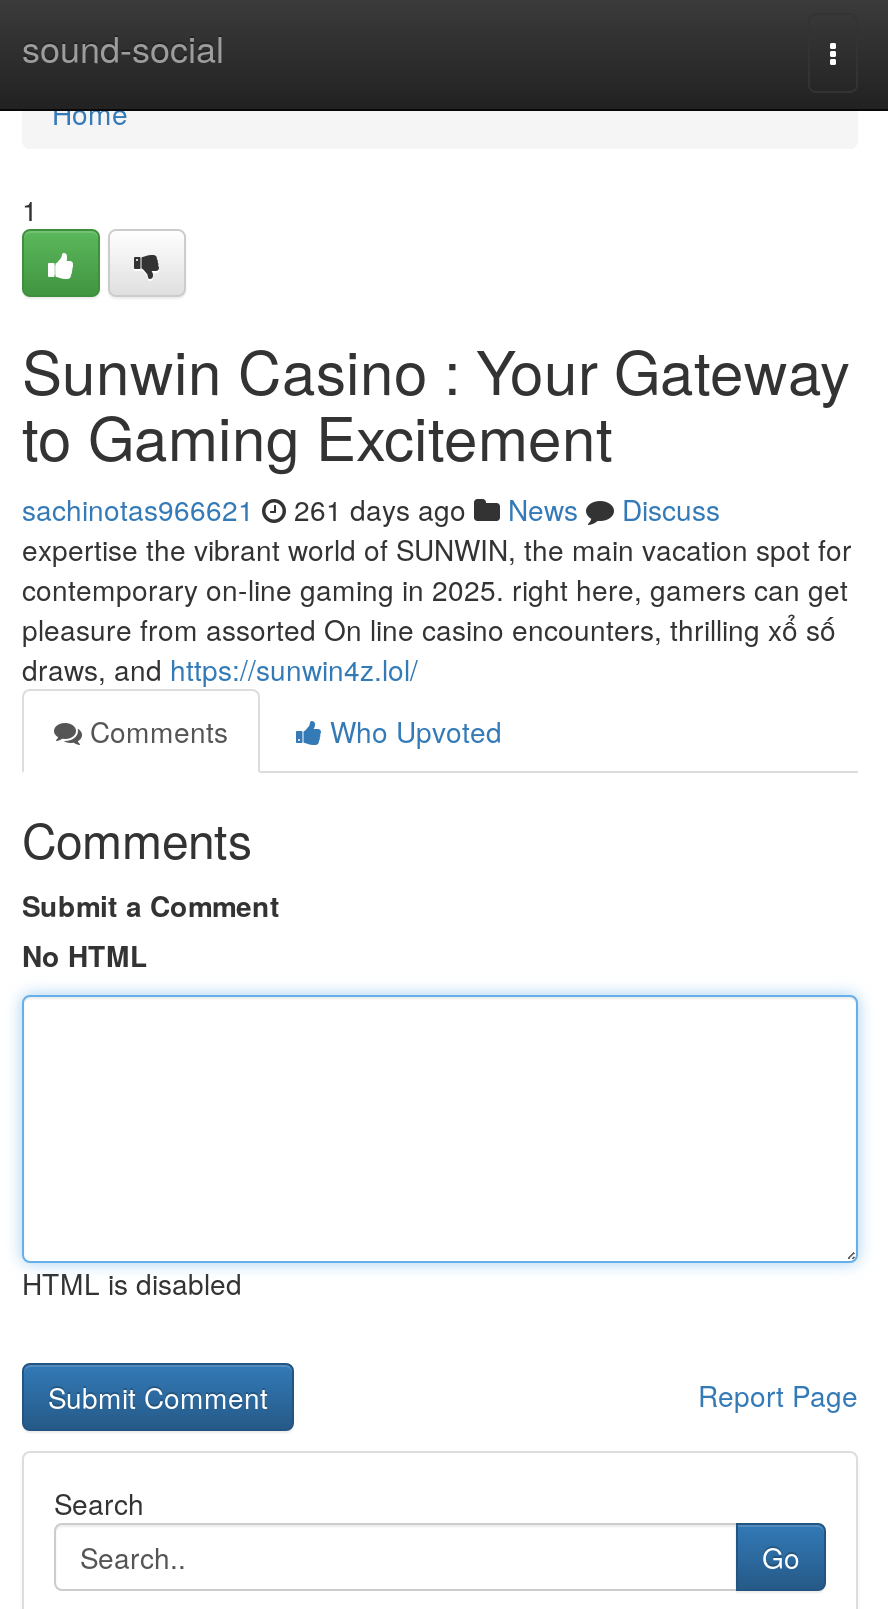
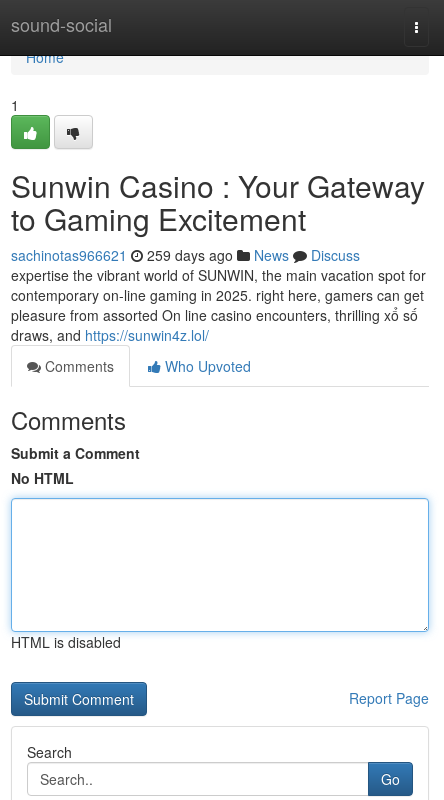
[22,489,720,529] sachinotas966621 261 days ago News Discuss -> [11,245,360,265] sachinotas966621 259 days ago News Discuss

